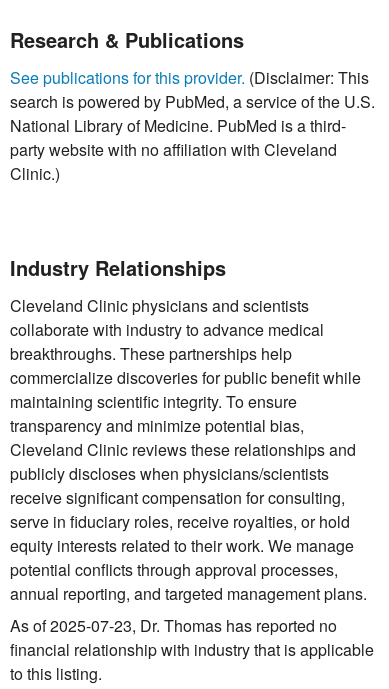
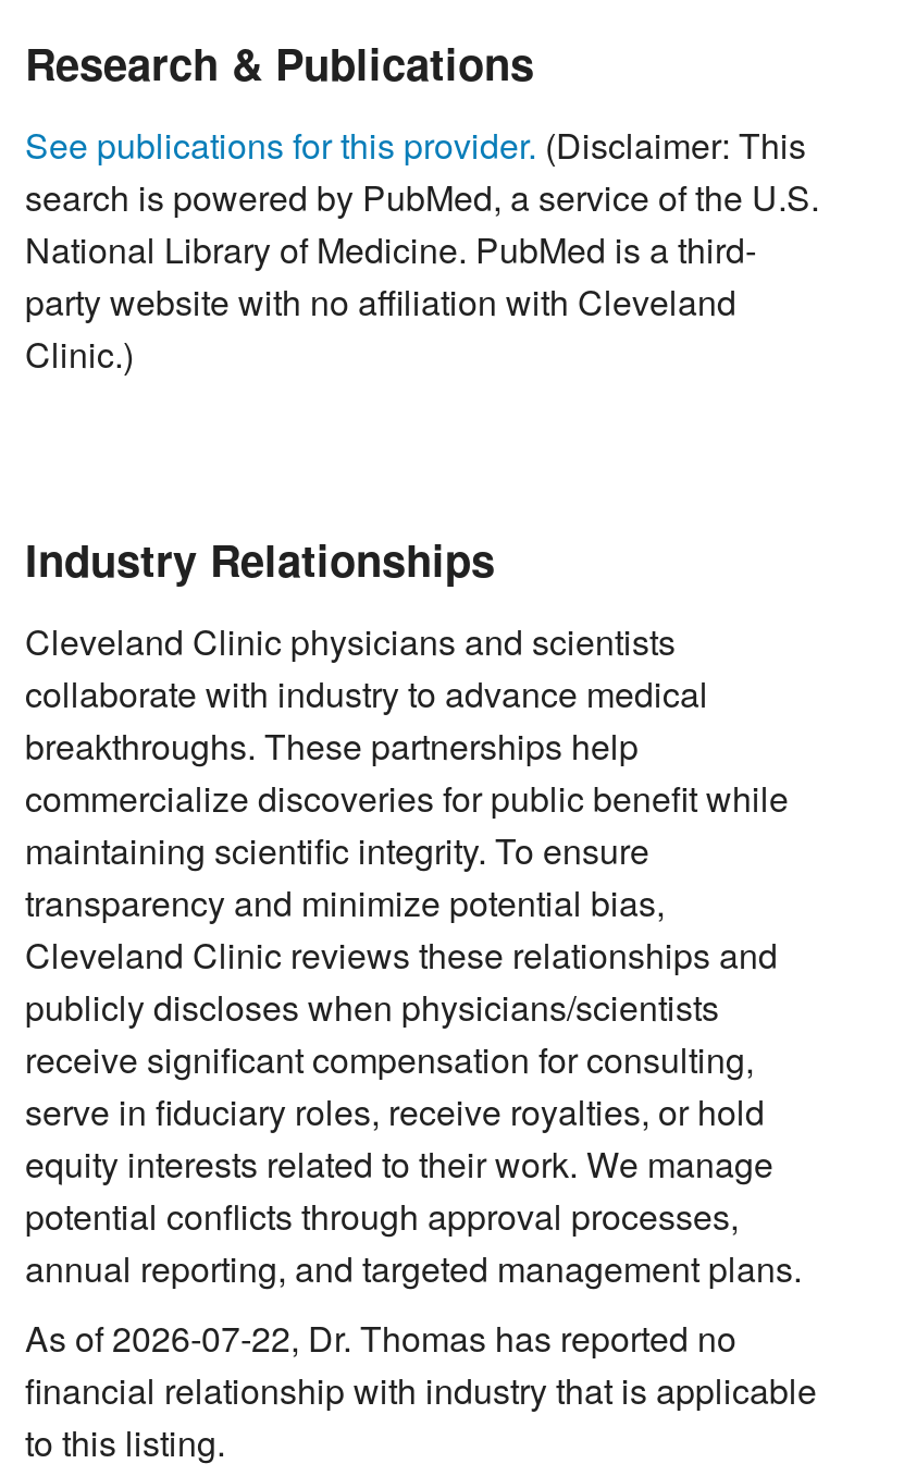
[10,613,337,636] As of 2025-07-23, Dr. Thomas has reported no -> [25,1312,736,1362] As of 2026-07-22, Dr. Thomas has reported no

